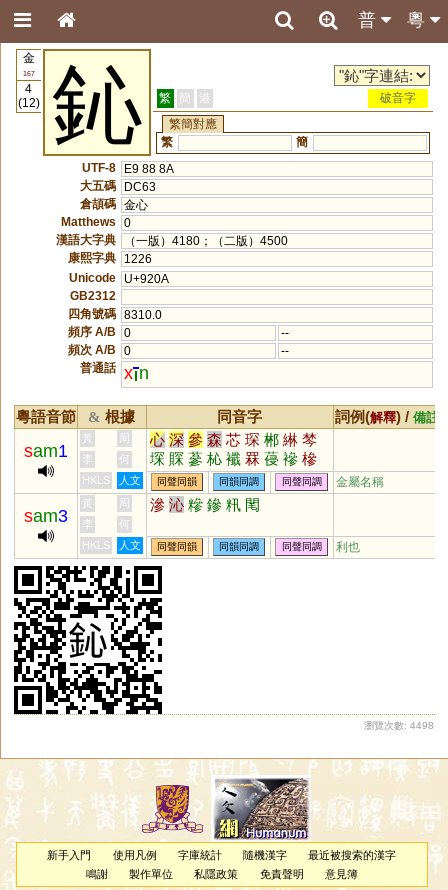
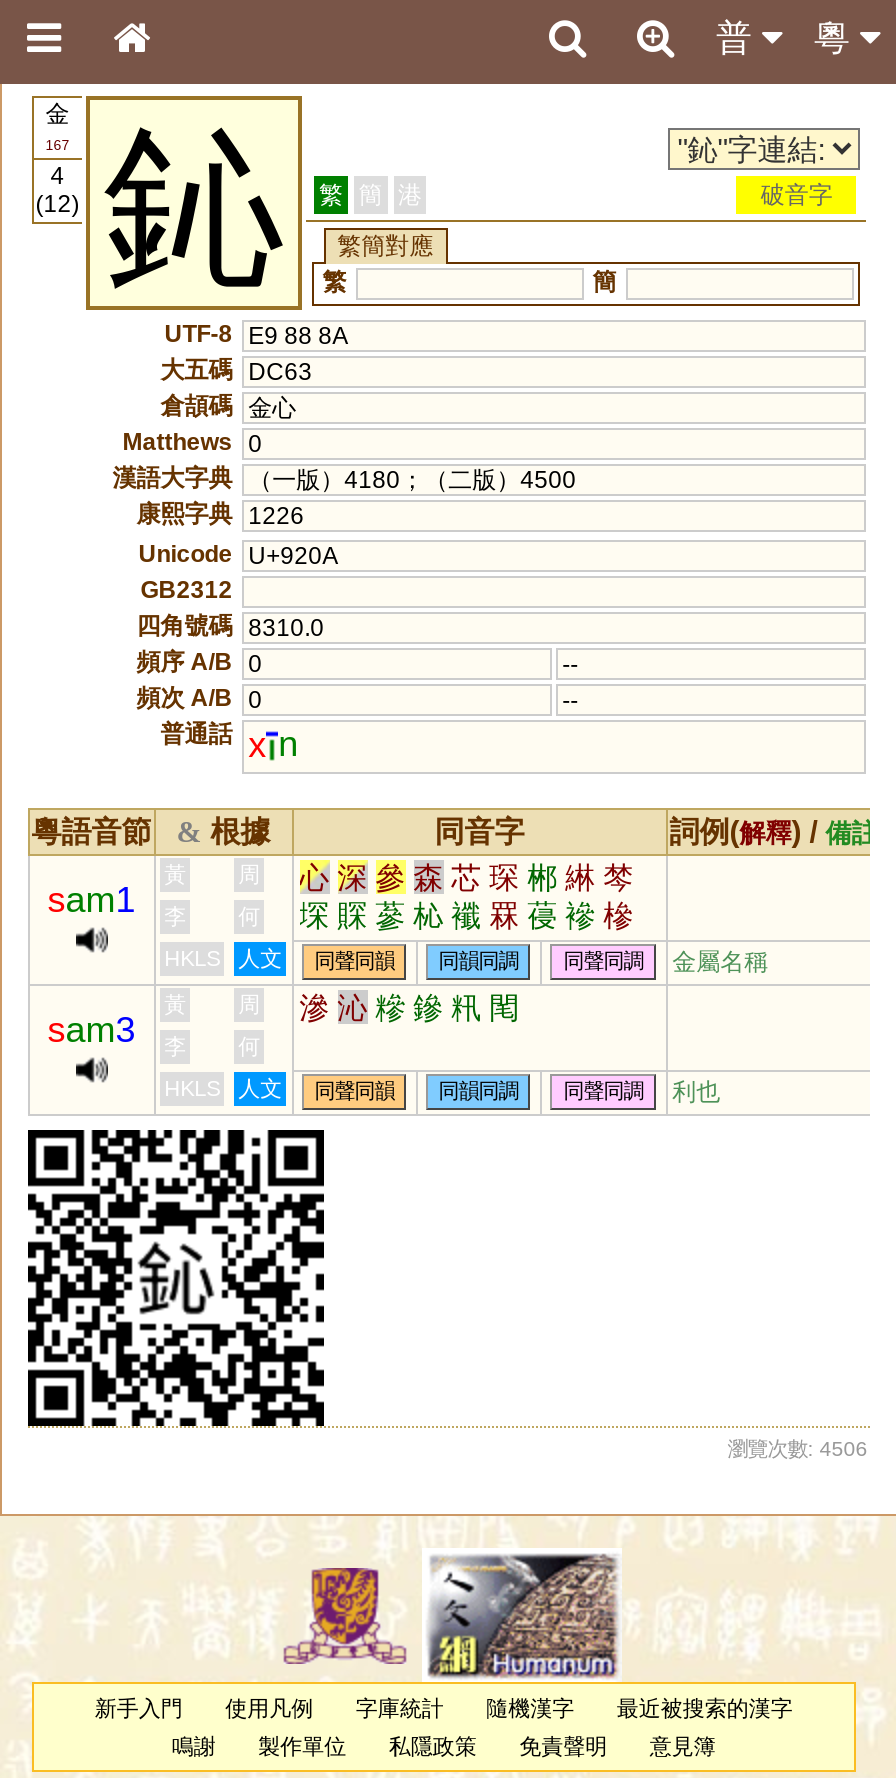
[364,720,434,731] 瀏覽次數: 4498 -> [727,1438,867,1460] 瀏覽次數: 4506

